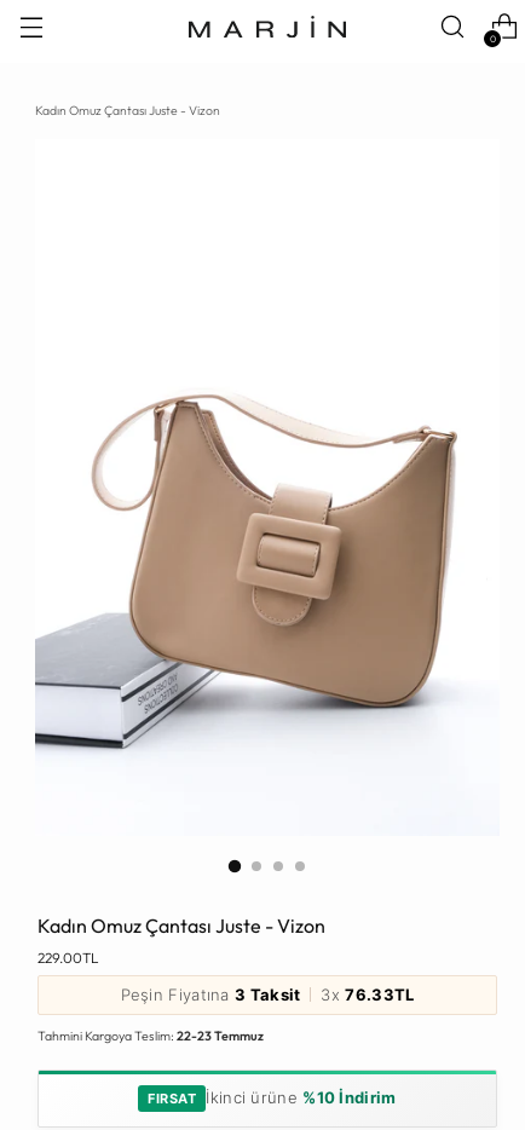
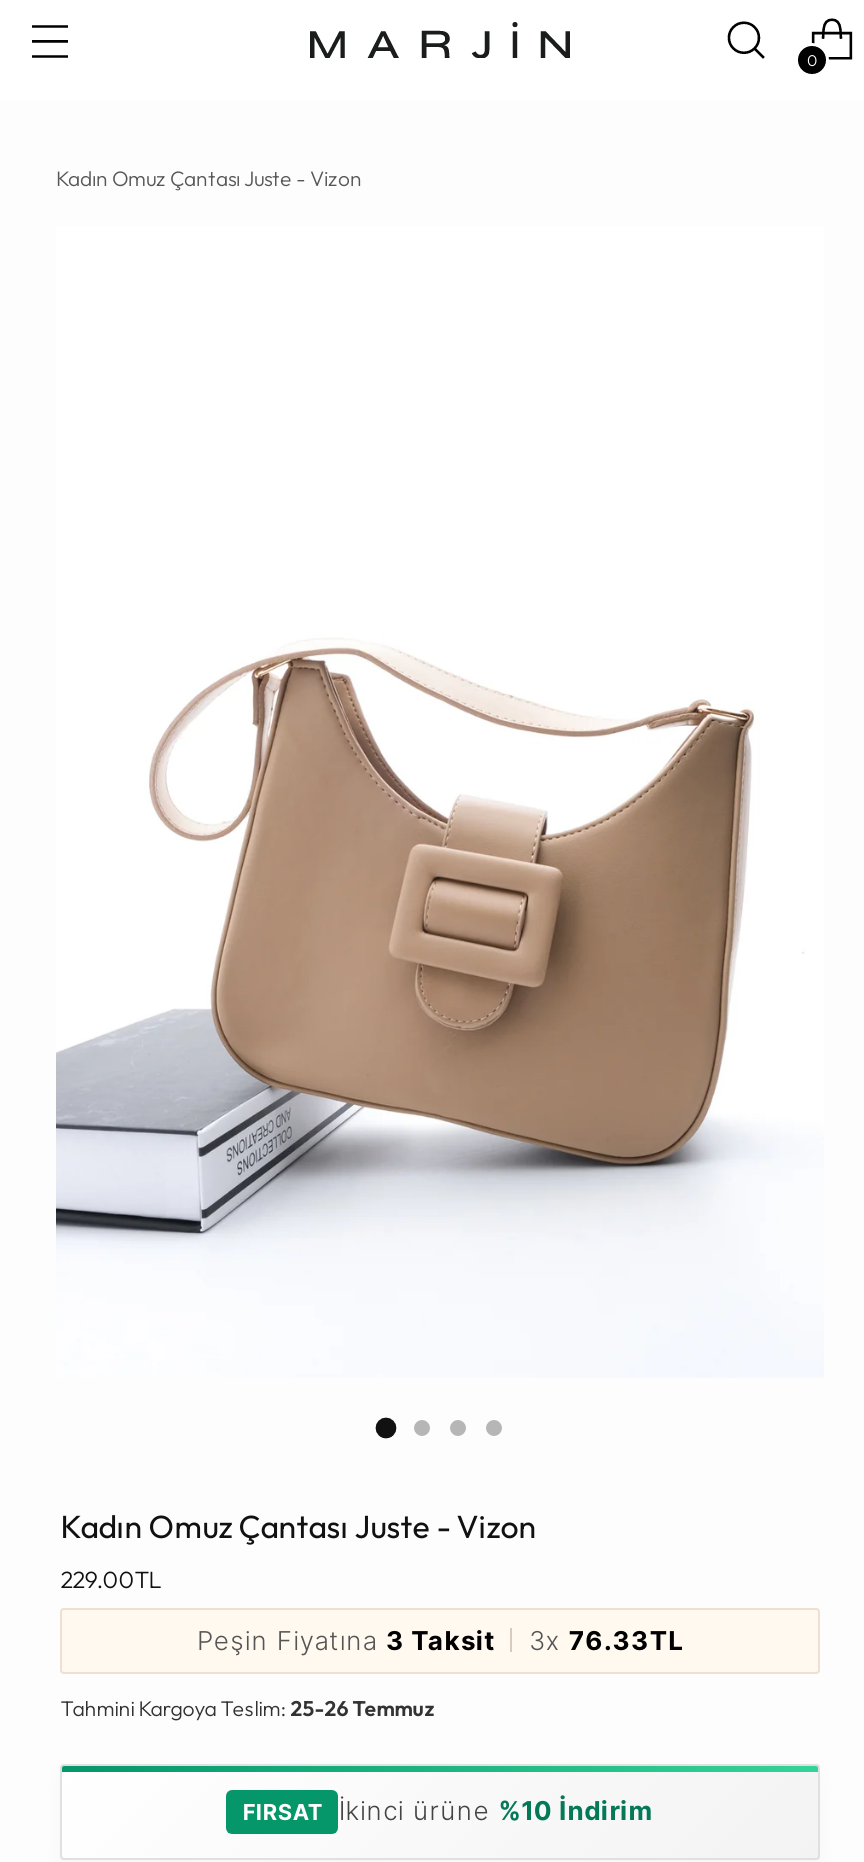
[38,1027,264,1044] Tahmini Kargoya Teslim: 22-23 Temmuz -> [60,1694,434,1722] Tahmini Kargoya Teslim: 25-26 Temmuz

